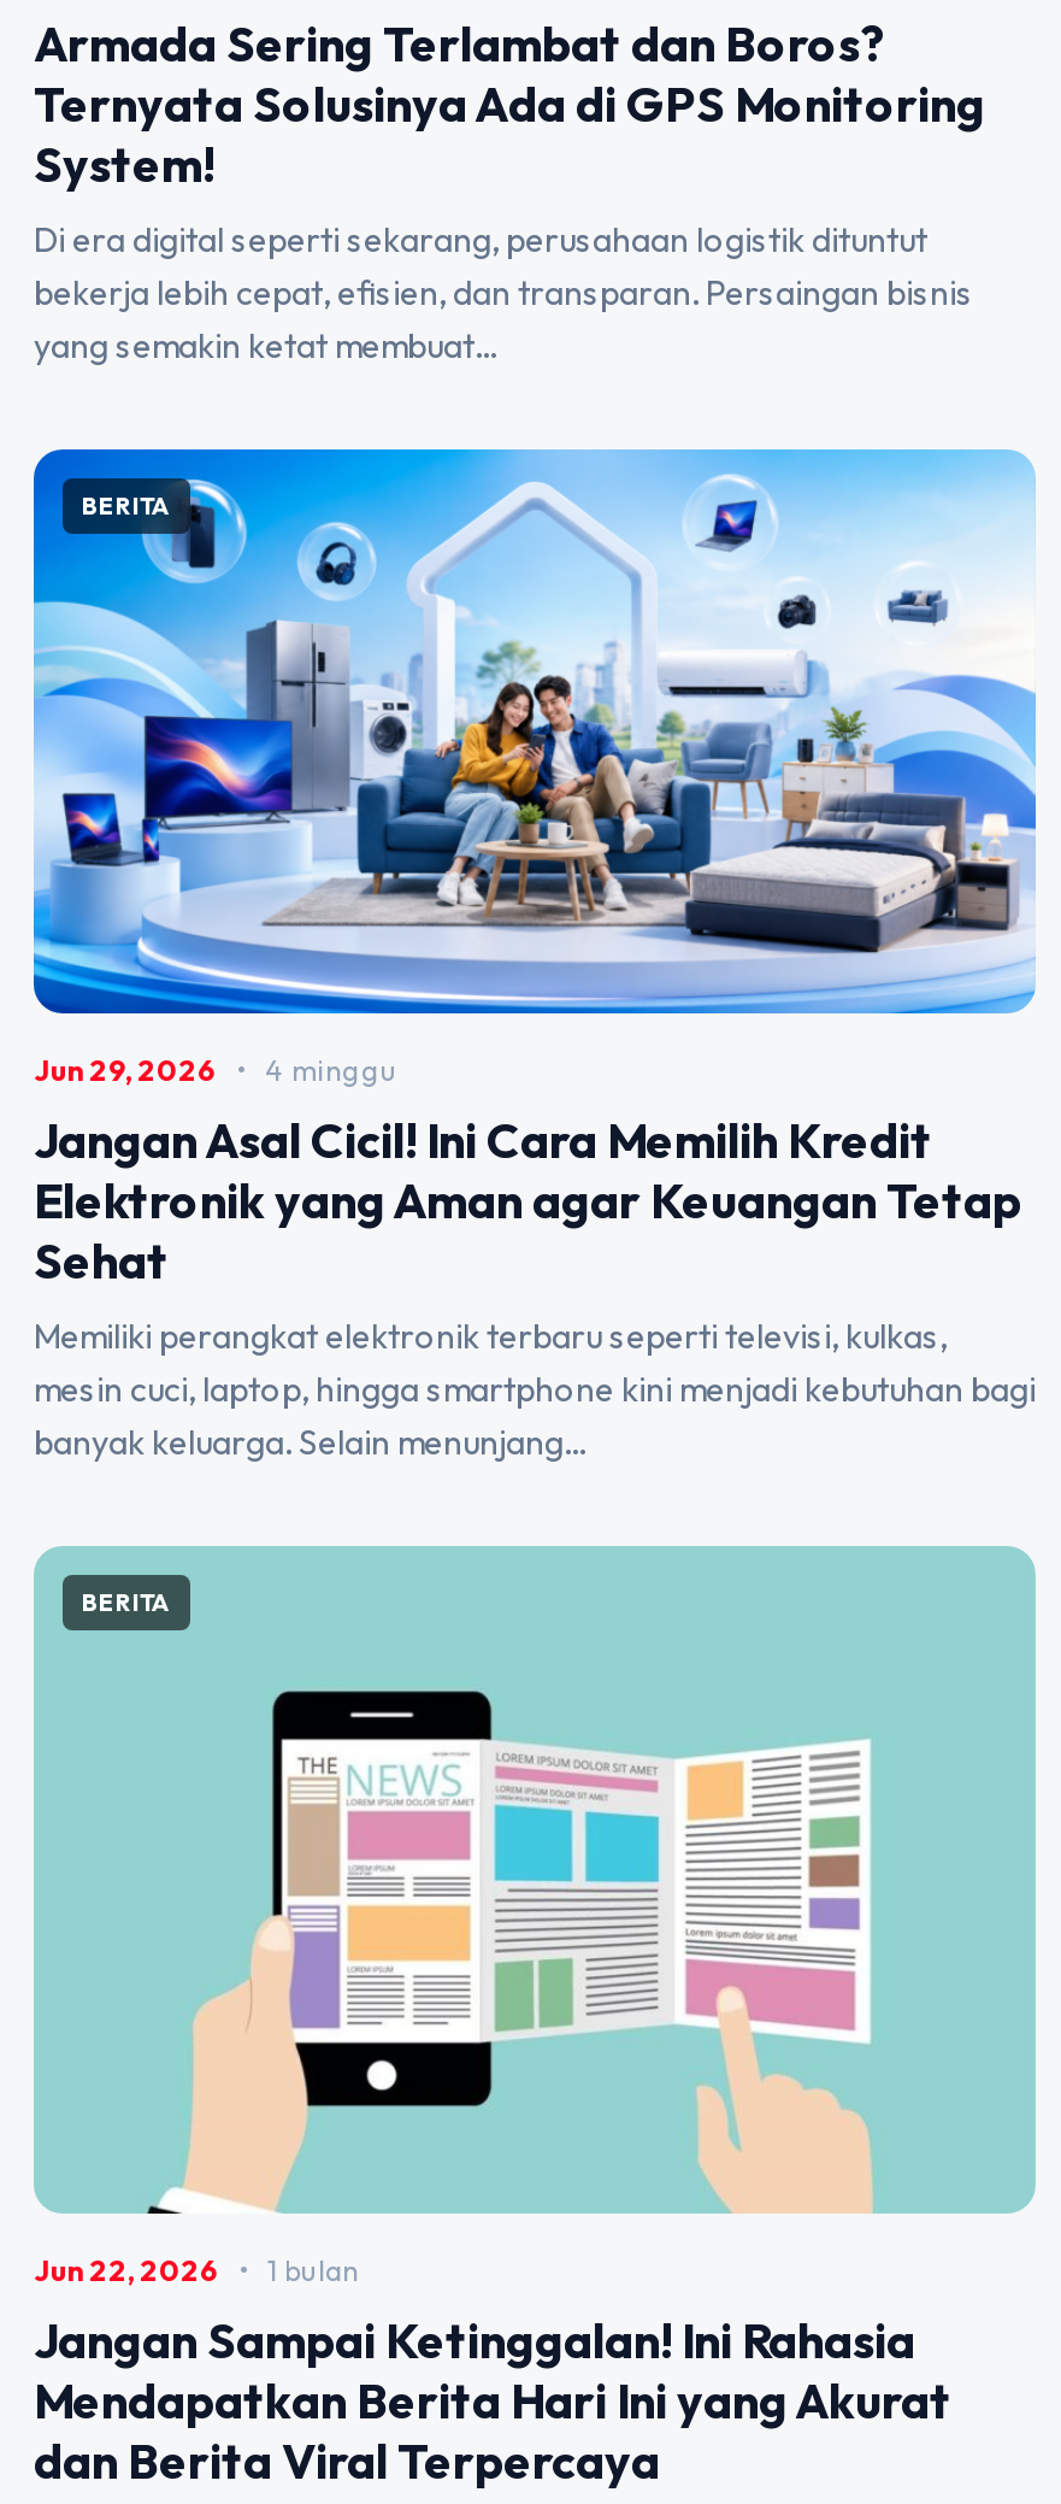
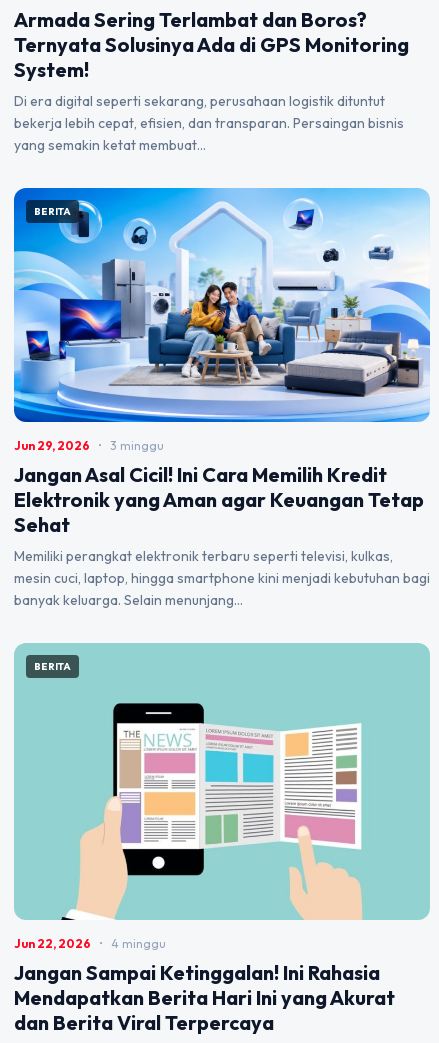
[34,1051,397,1088] Jun 29, 2026 • 4 minggu -> [14,438,164,453] Jun 29, 2026 • 3 minggu
[34,2253,359,2289] Jun 22, 2026 • 1 bulan -> [14,936,166,951] Jun 22, 2026 • 4 minggu

